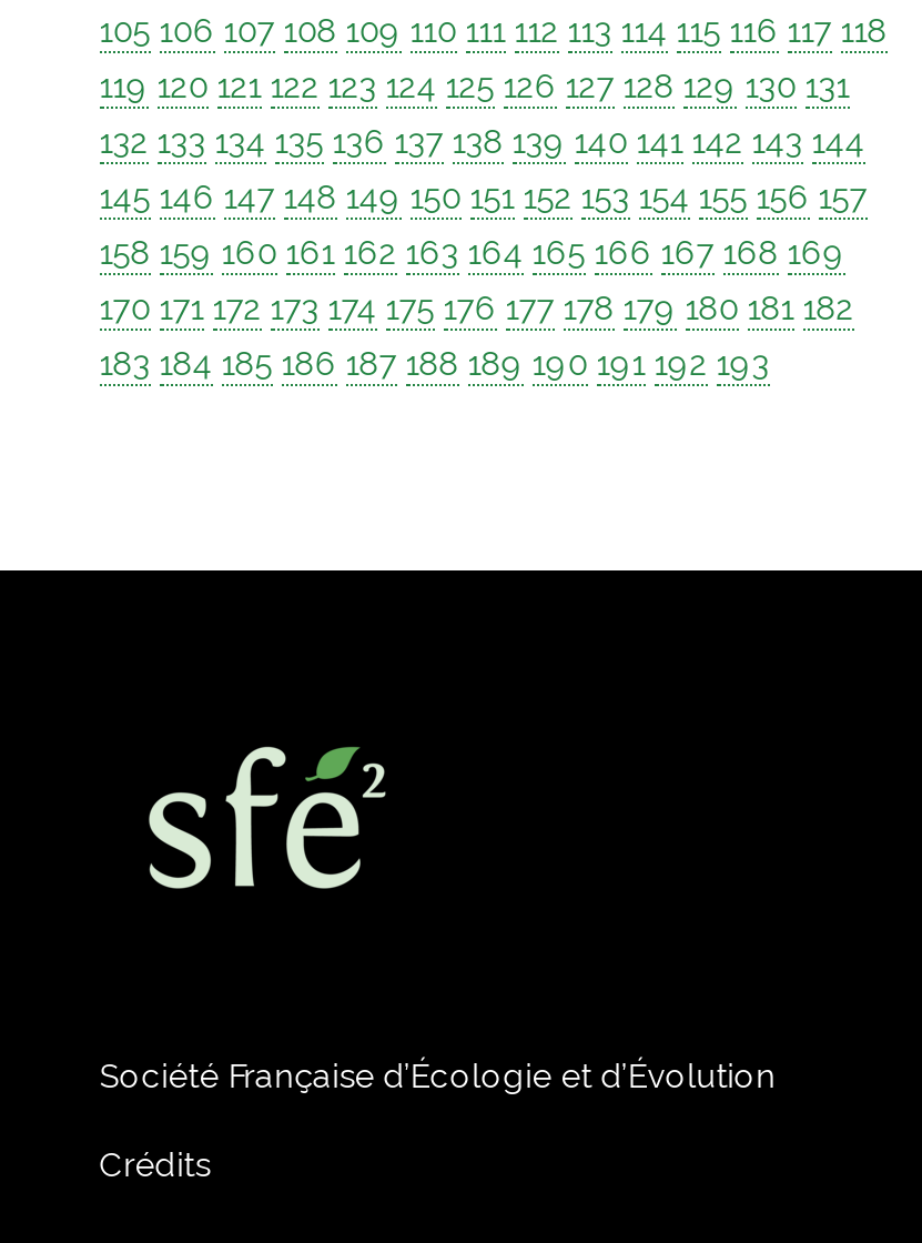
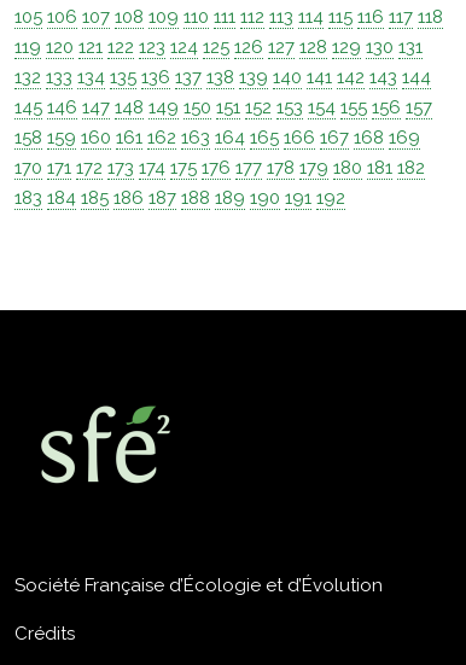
[99,344,770,384] 183 184 185 186 187 188 189 190 191 192 193 -> [14,187,345,209] 183 184 185 186 187 188 189 190 191 192

